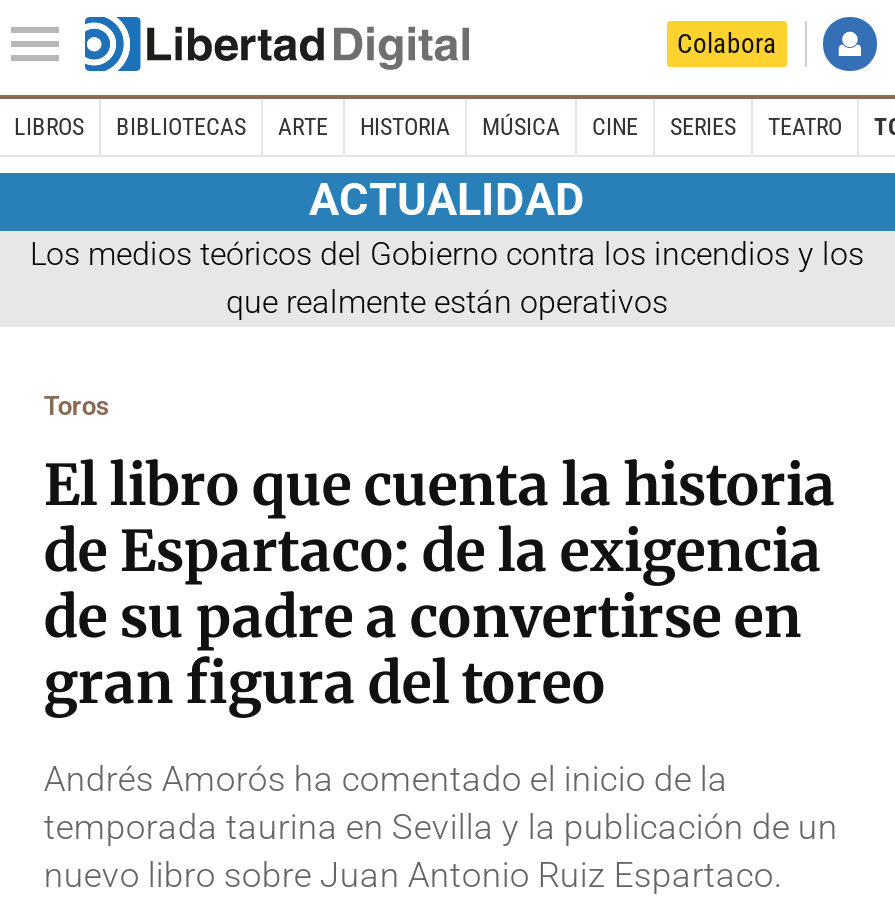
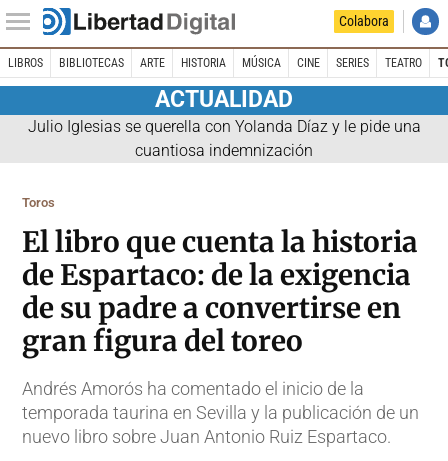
[30,234,864,320] Los medios teóricos del Gobierno contra los incendios y los | que realmente están operativos -> [27,117,420,160] Julio Iglesias se querella con Yolanda Díaz y le pide una | cuantiosa indemnización

